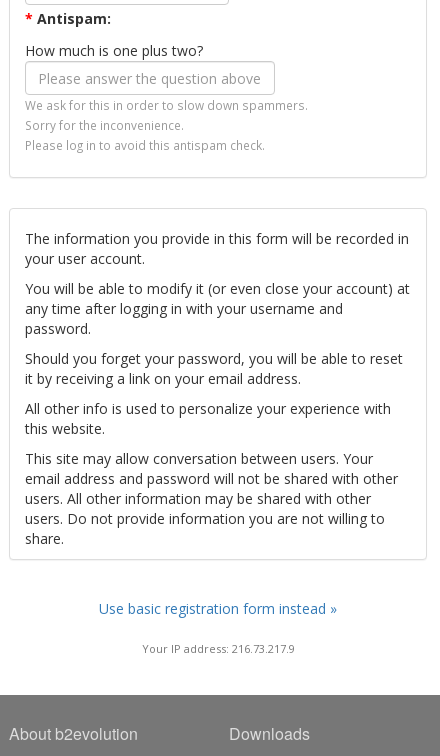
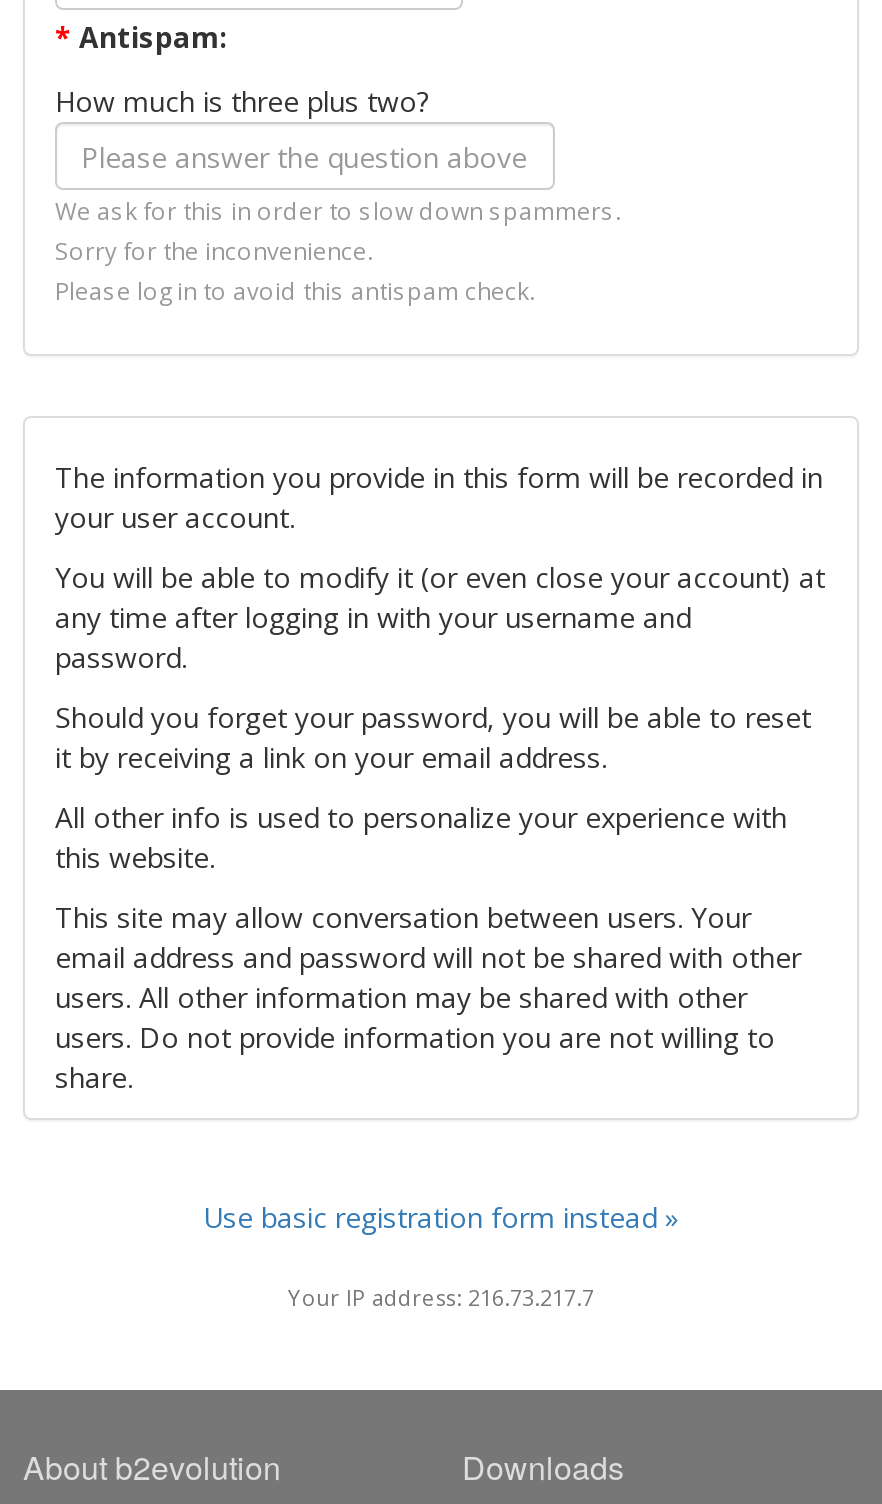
[25,41,203,60] How much is one plus two? -> [55,82,429,120] How much is three plus two?
[141,641,294,656] Your IP address: 216.73.217.9 -> [288,1282,594,1312] Your IP address: 216.73.217.7

